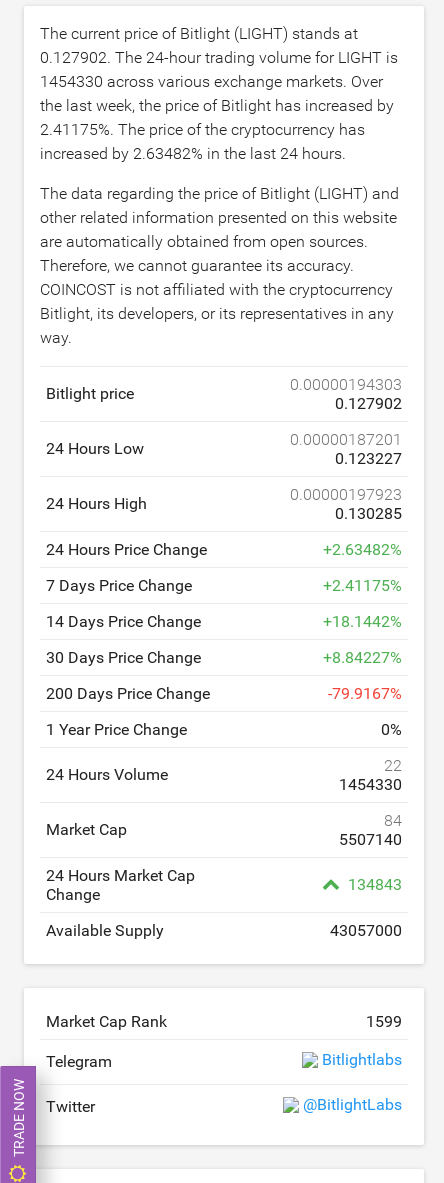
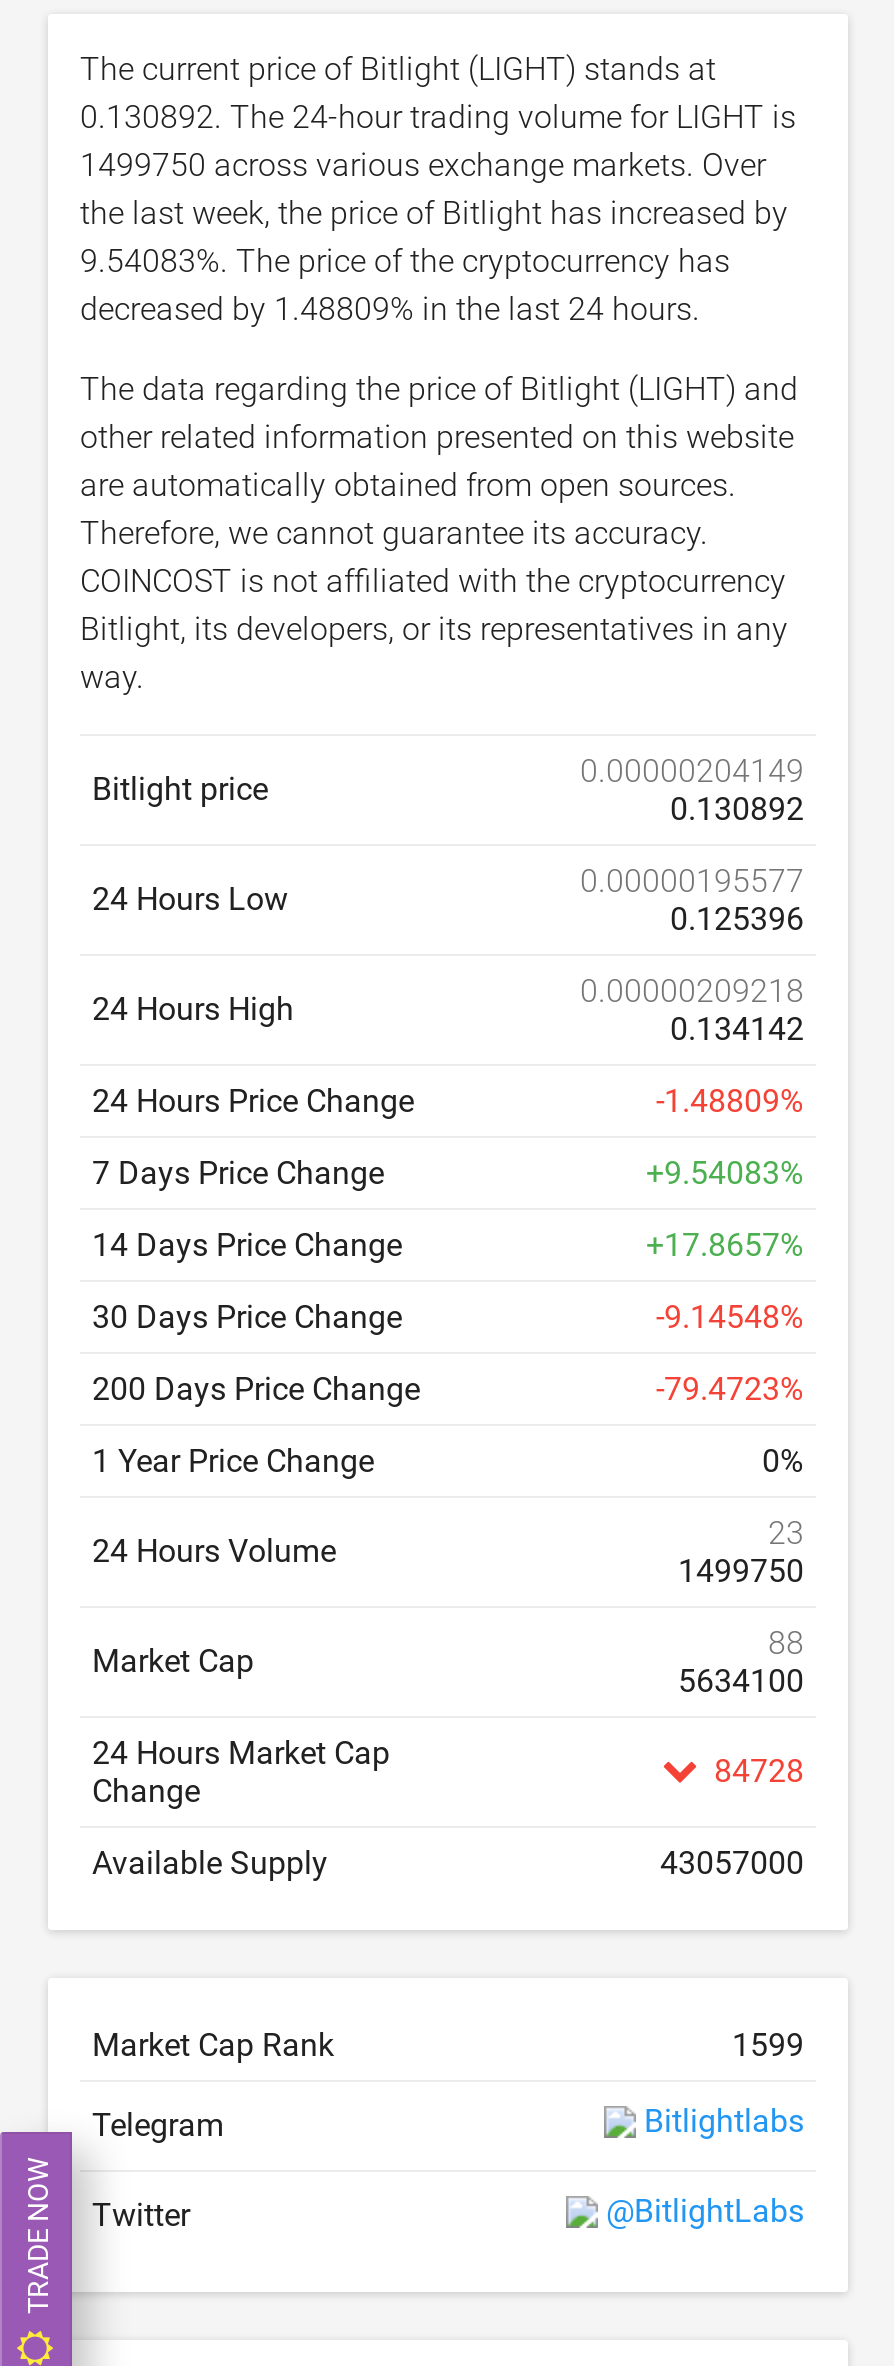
[40,47,398,66] 0.127902. The 24-hour trading volume for LIGHT is -> [80,97,796,135] 0.130892. The 24-hour trading volume for LIGHT is
[40,71,383,90] 1454330 across various exchange markets. Over -> [80,145,766,183] 1499750 across various exchange markets. Over
[40,119,365,138] 2.41175%. The price of the cryptocurrency has -> [80,241,730,279] 9.54083%. The price of the cryptocurrency has
[40,143,346,162] increased by 2.63482% in the last 24 hours. -> [80,289,700,327] decreased by 1.48809% in the last 24 hours.
[290,374,402,393] 0.00000194303 -> [580,751,804,789] 0.00000204149
[335,393,402,412] 0.127902 -> [670,789,804,827] 0.130892
[290,429,402,448] 0.00000187201 -> [580,861,804,899] 0.00000195577
[335,448,402,467] 0.123227 -> [670,899,804,937] 0.125396
[290,484,402,503] 0.00000197923 -> [580,971,804,1009] 0.00000209218
[335,503,402,522] 0.130285 -> [670,1009,804,1047] 0.134142
[323,539,402,558] +2.63482% -> [656,1081,804,1119] -1.48809%
[323,575,402,594] +2.41175% -> [646,1153,804,1191] +9.54083%
[323,611,402,630] +18.1442% -> [646,1225,804,1263] +17.8657%
[323,647,402,666] +8.84227% -> [656,1297,804,1335] -9.14548%
[328,683,402,702] -79.9167% -> [656,1369,804,1407] -79.4723%
[384,755,402,774] 22 -> [768,1513,804,1551] 23
[339,774,402,793] 1454330 -> [678,1551,804,1589] 1499750
[384,810,402,829] 84 -> [768,1623,804,1661] 88
[339,829,402,848] 5507140 -> [678,1661,804,1699] 5634100
[348,874,402,893] 134843 -> [714,1751,804,1789] 84728

